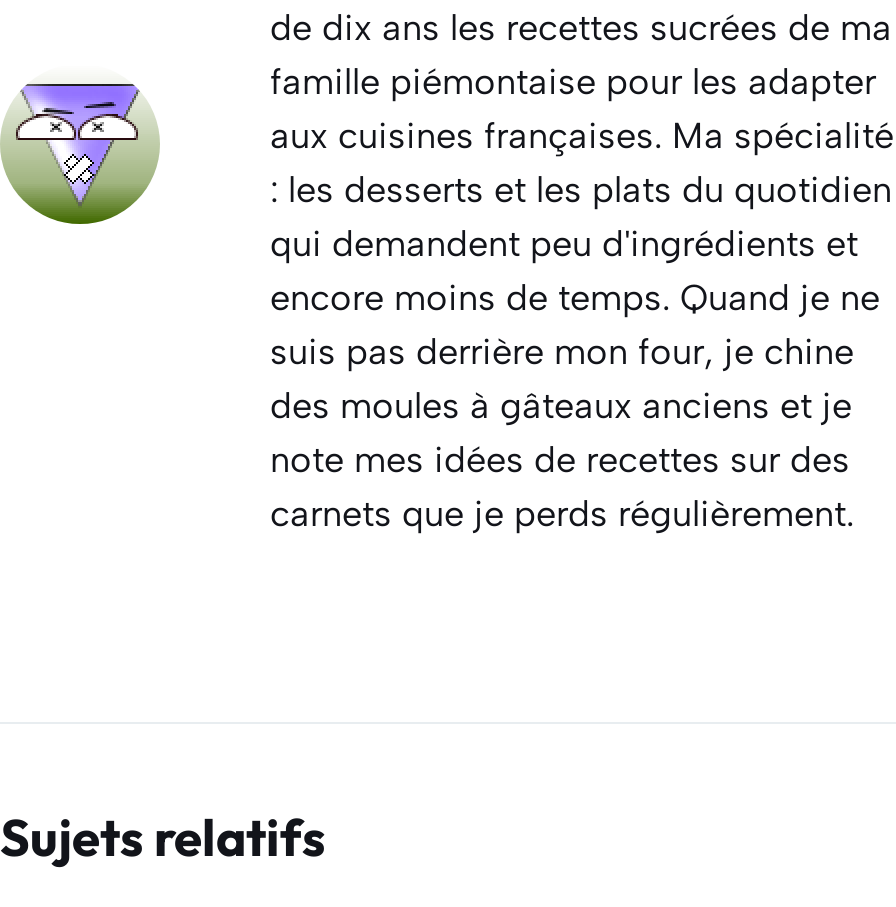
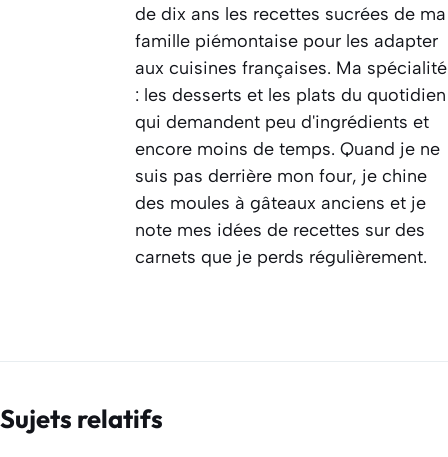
[6,80,162,226] [image] -> none

